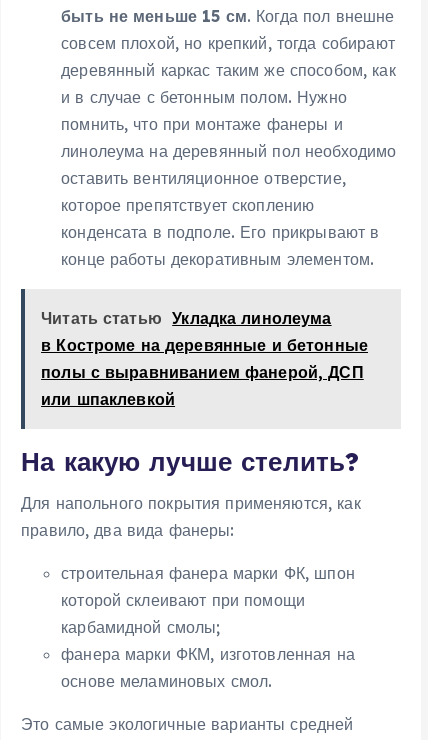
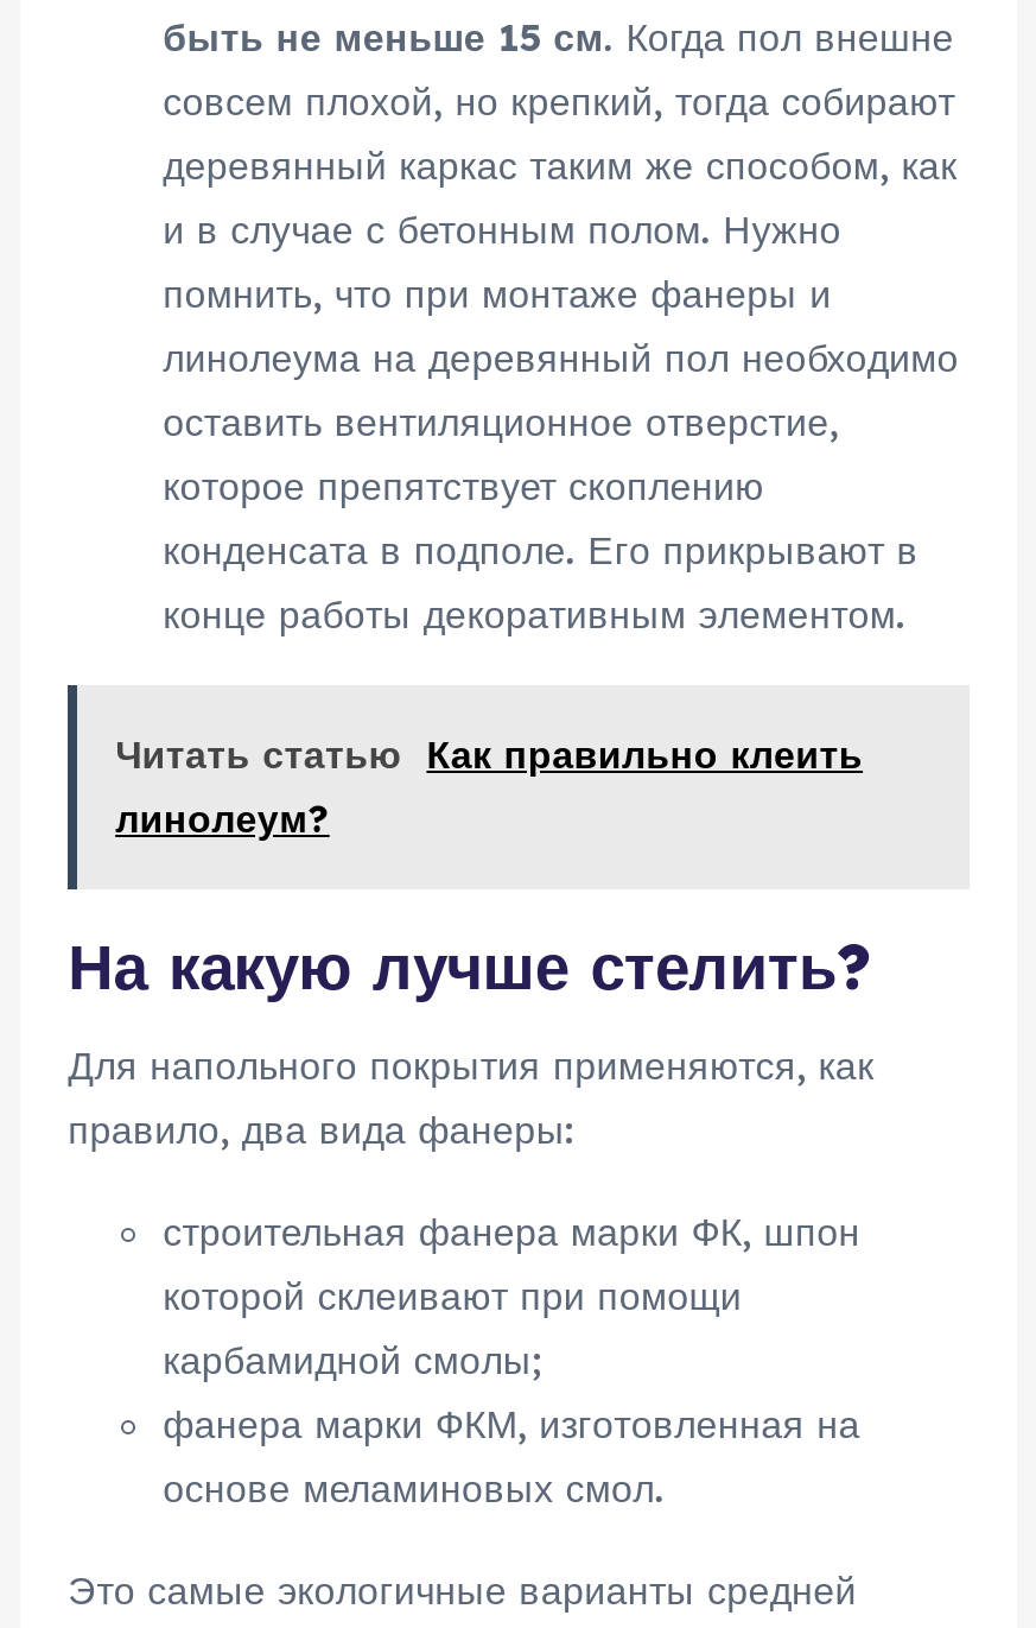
[41,308,368,409] Читать статью Укладка линолеума | в Костроме на деревянные и бетонные | полы с выравниванием фанерой, ДСП | или шпаклевкой -> [115,730,863,841] Читать статью Как правильно клеить | линолеум?

